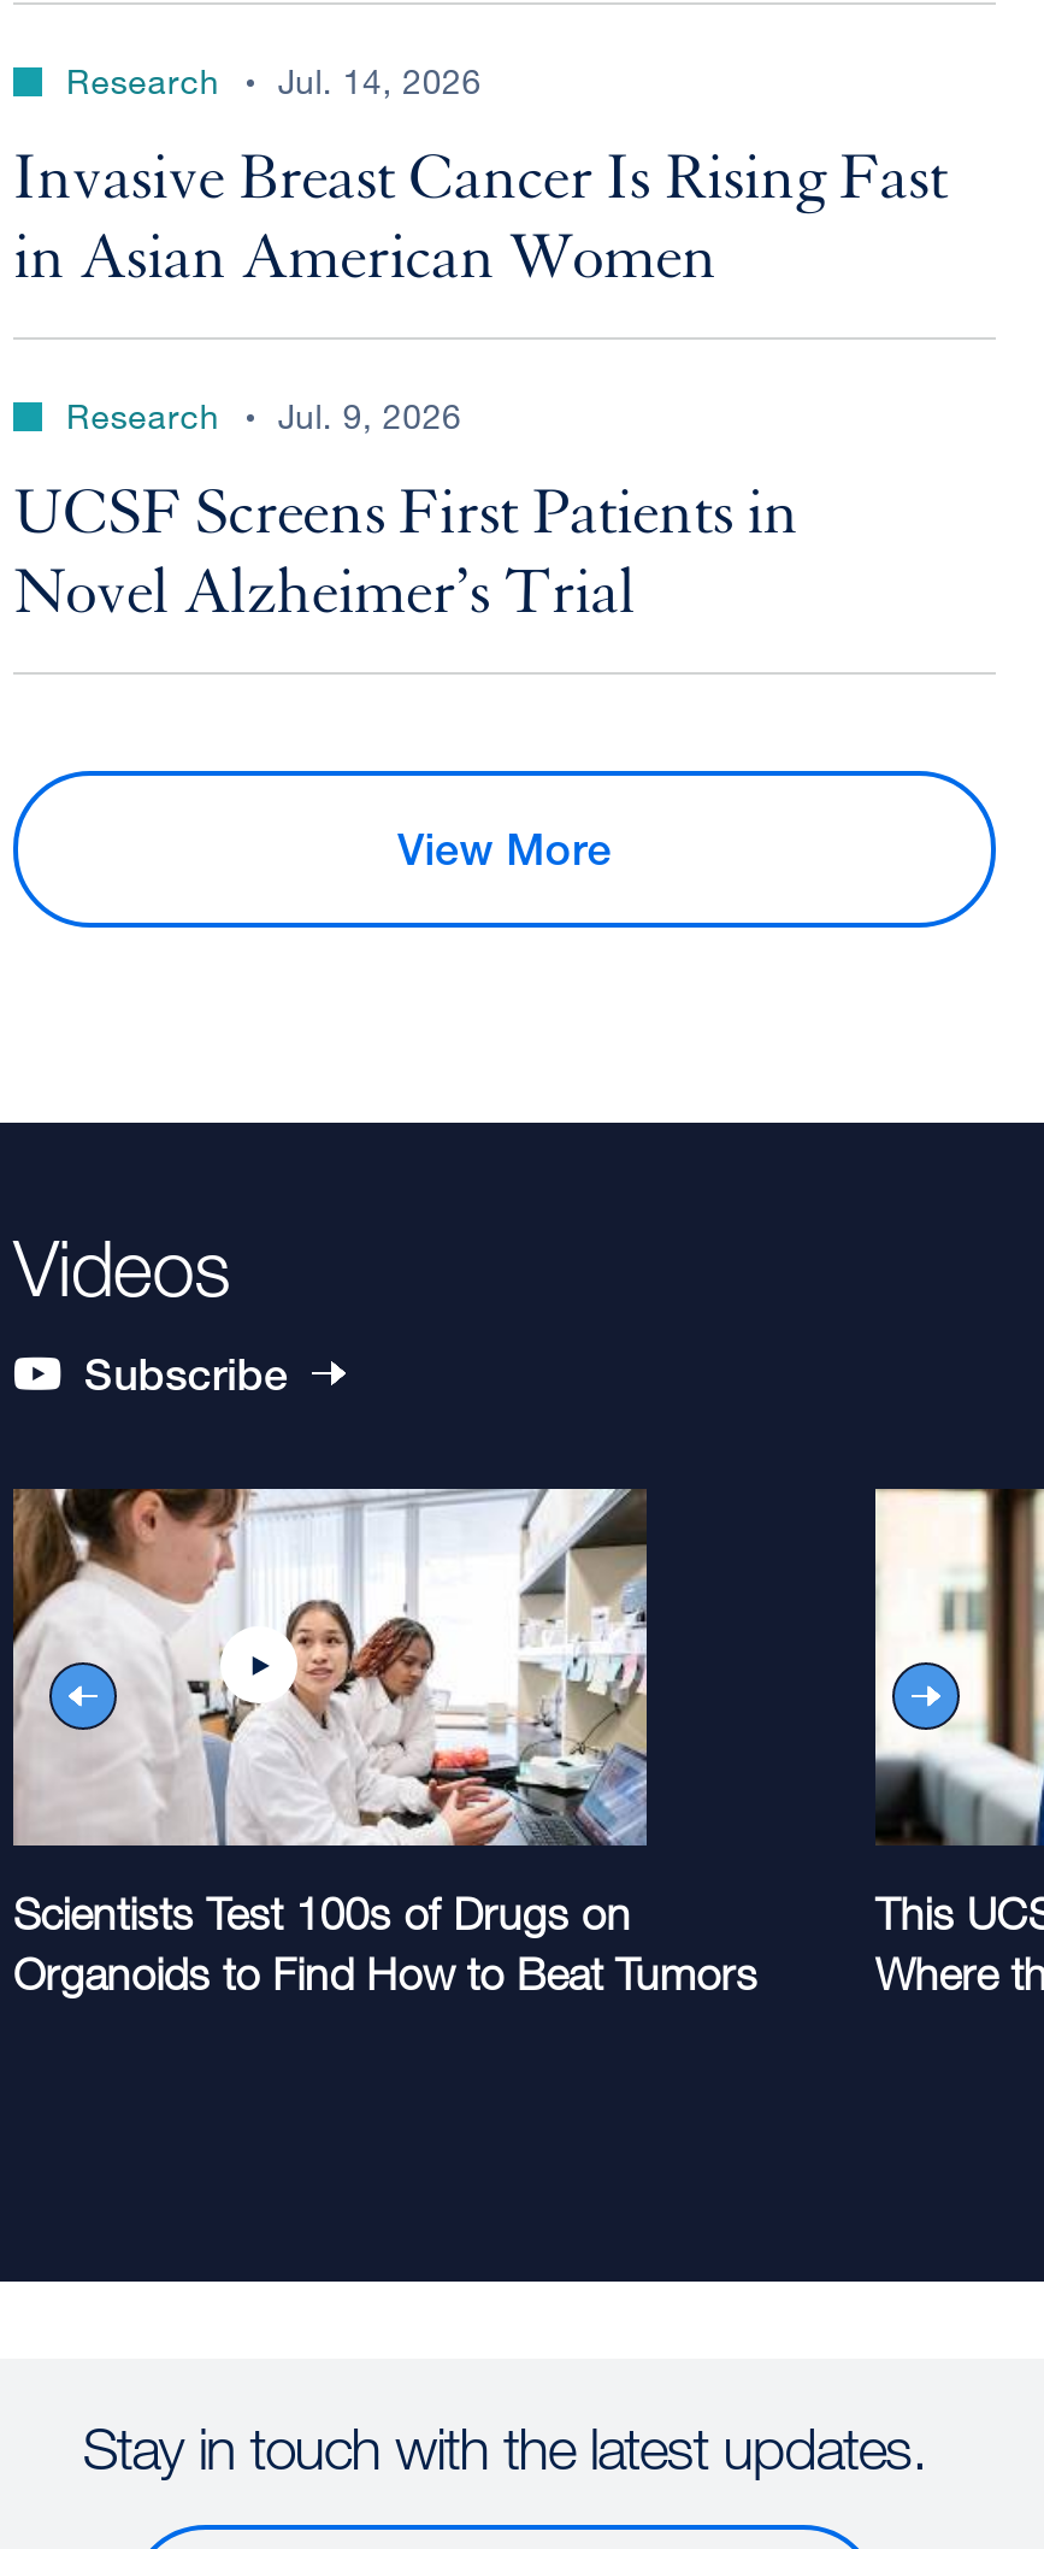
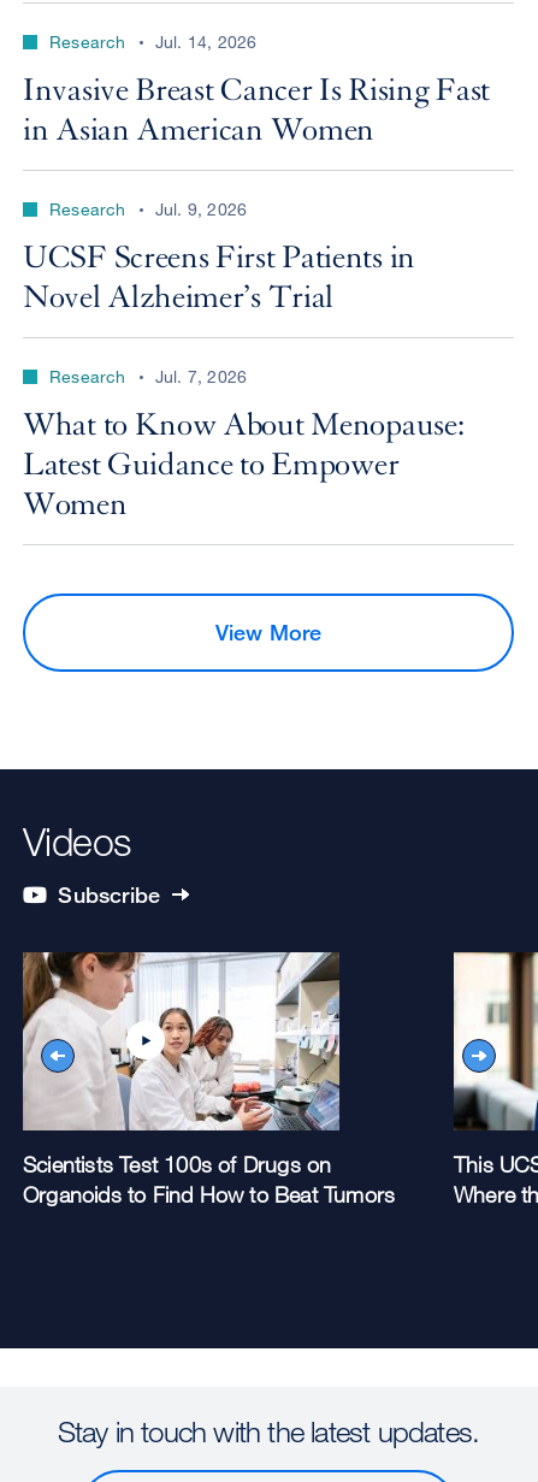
none -> [23,366,464,523] Research | Jul. 7, 2026 | What to Know About Menopause: | Latest Guidance to Empower | Women

